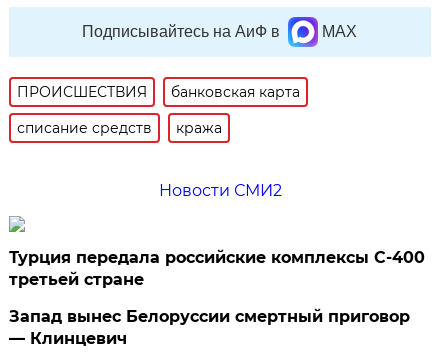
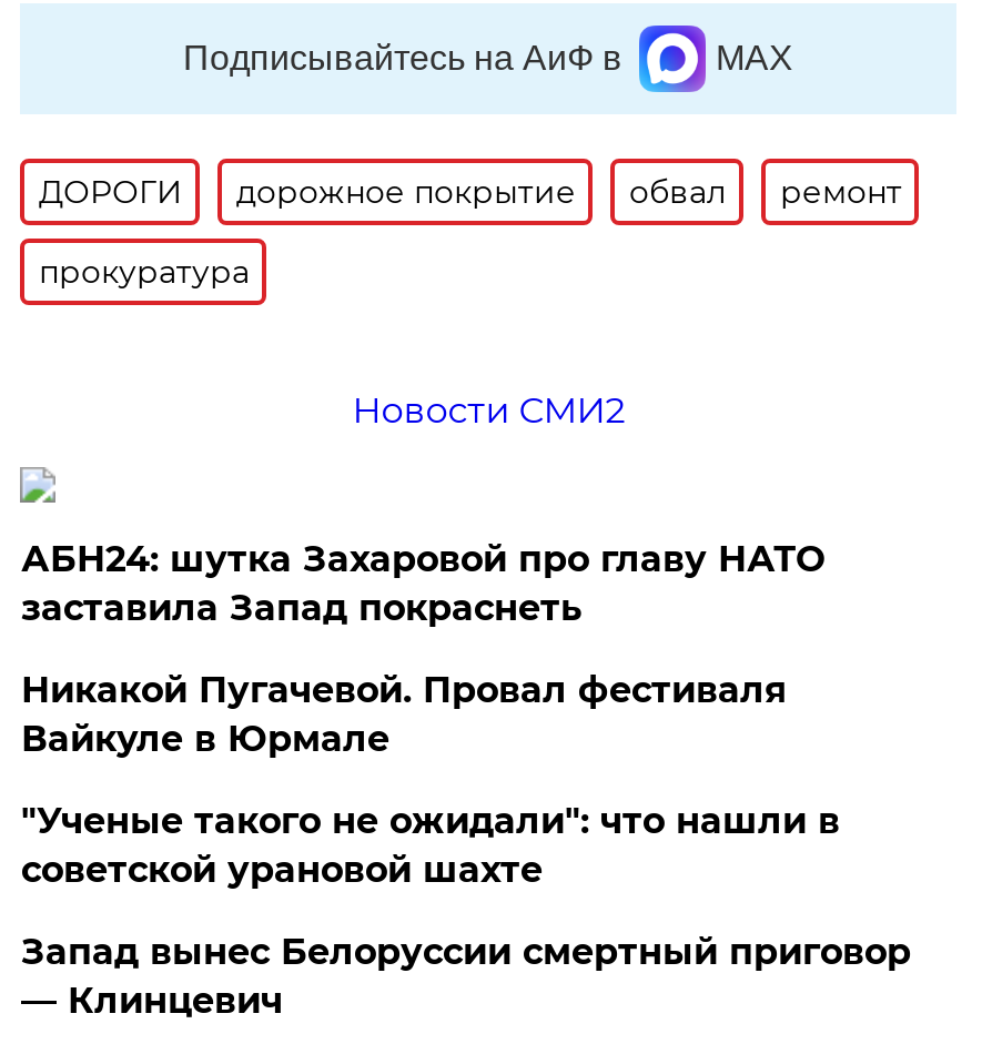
[17,83,300,101] ПРОИСШЕСТВИЯ | банковская карта -> [39,172,902,212] ДОРОГИ | дорожное покрытие | обвал | ремонт
[17,119,222,137] списание средств | кража -> [39,252,249,292] прокуратура
[9,248,425,289] Турция передала российские комплексы С-400 | третьей стране -> [21,538,840,891] АБН24: шутка Захаровой про главу НАТО | заставила Запад покраснеть | Никакой Пугачевой. Провал фестиваля | Вайкуле в Юрмале | "Ученые такого не ожидали": что нашли в | советской урановой шахте

